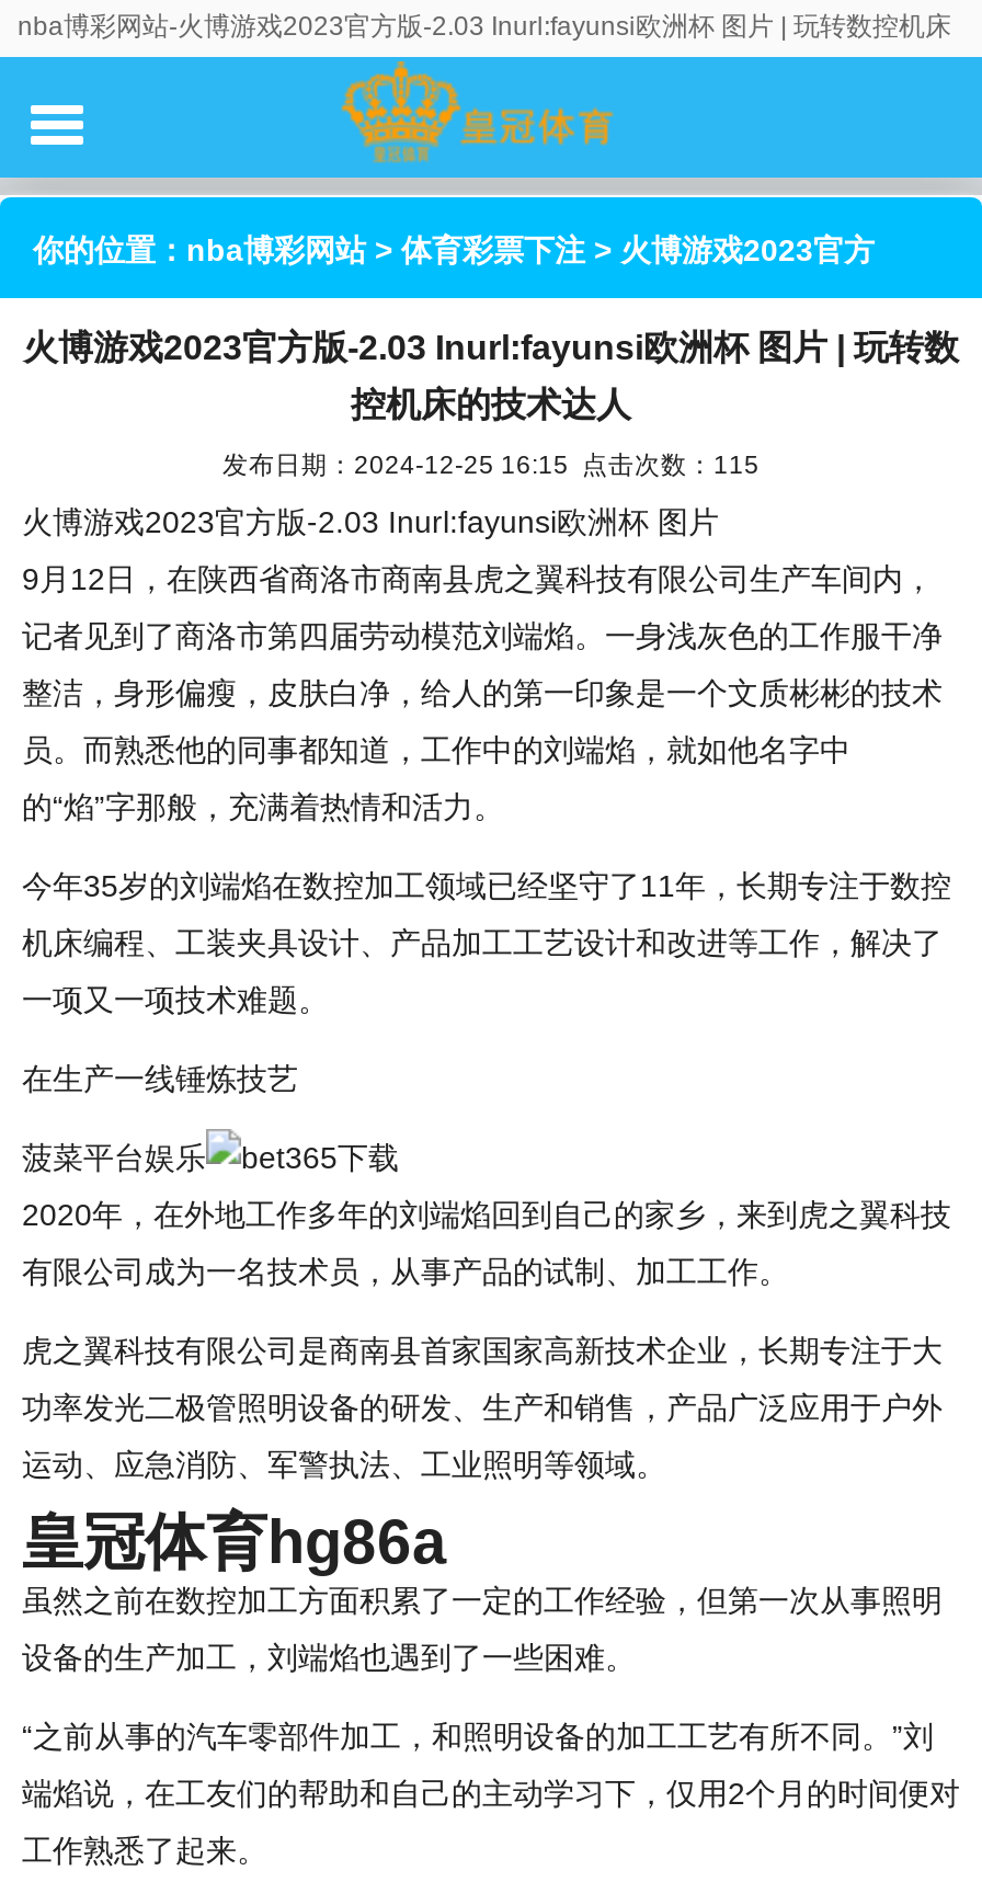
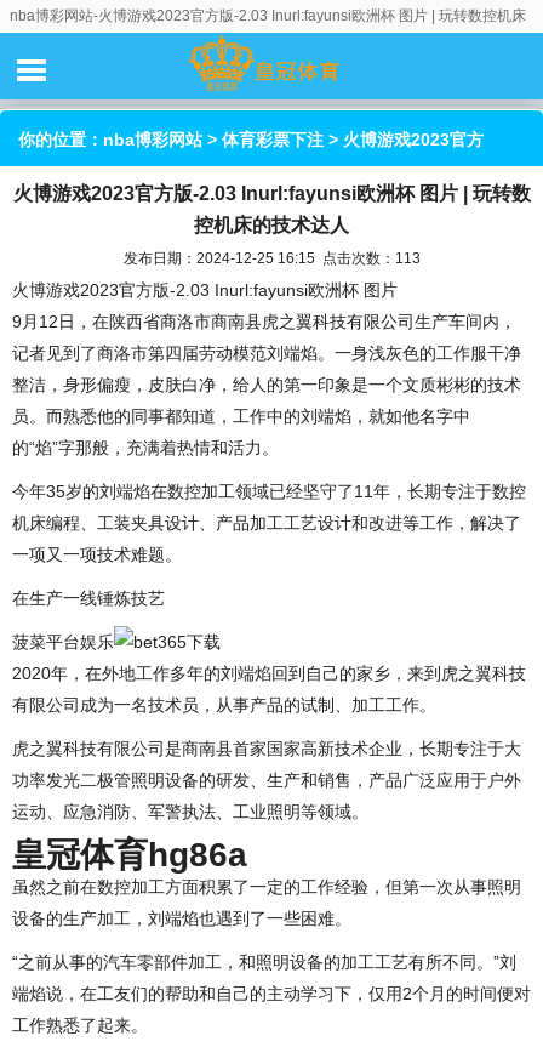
[222,449,760,478] 发布日期：2024-12-25 16:15 点击次数：115 -> [123,250,420,266] 发布日期：2024-12-25 16:15 点击次数：113

